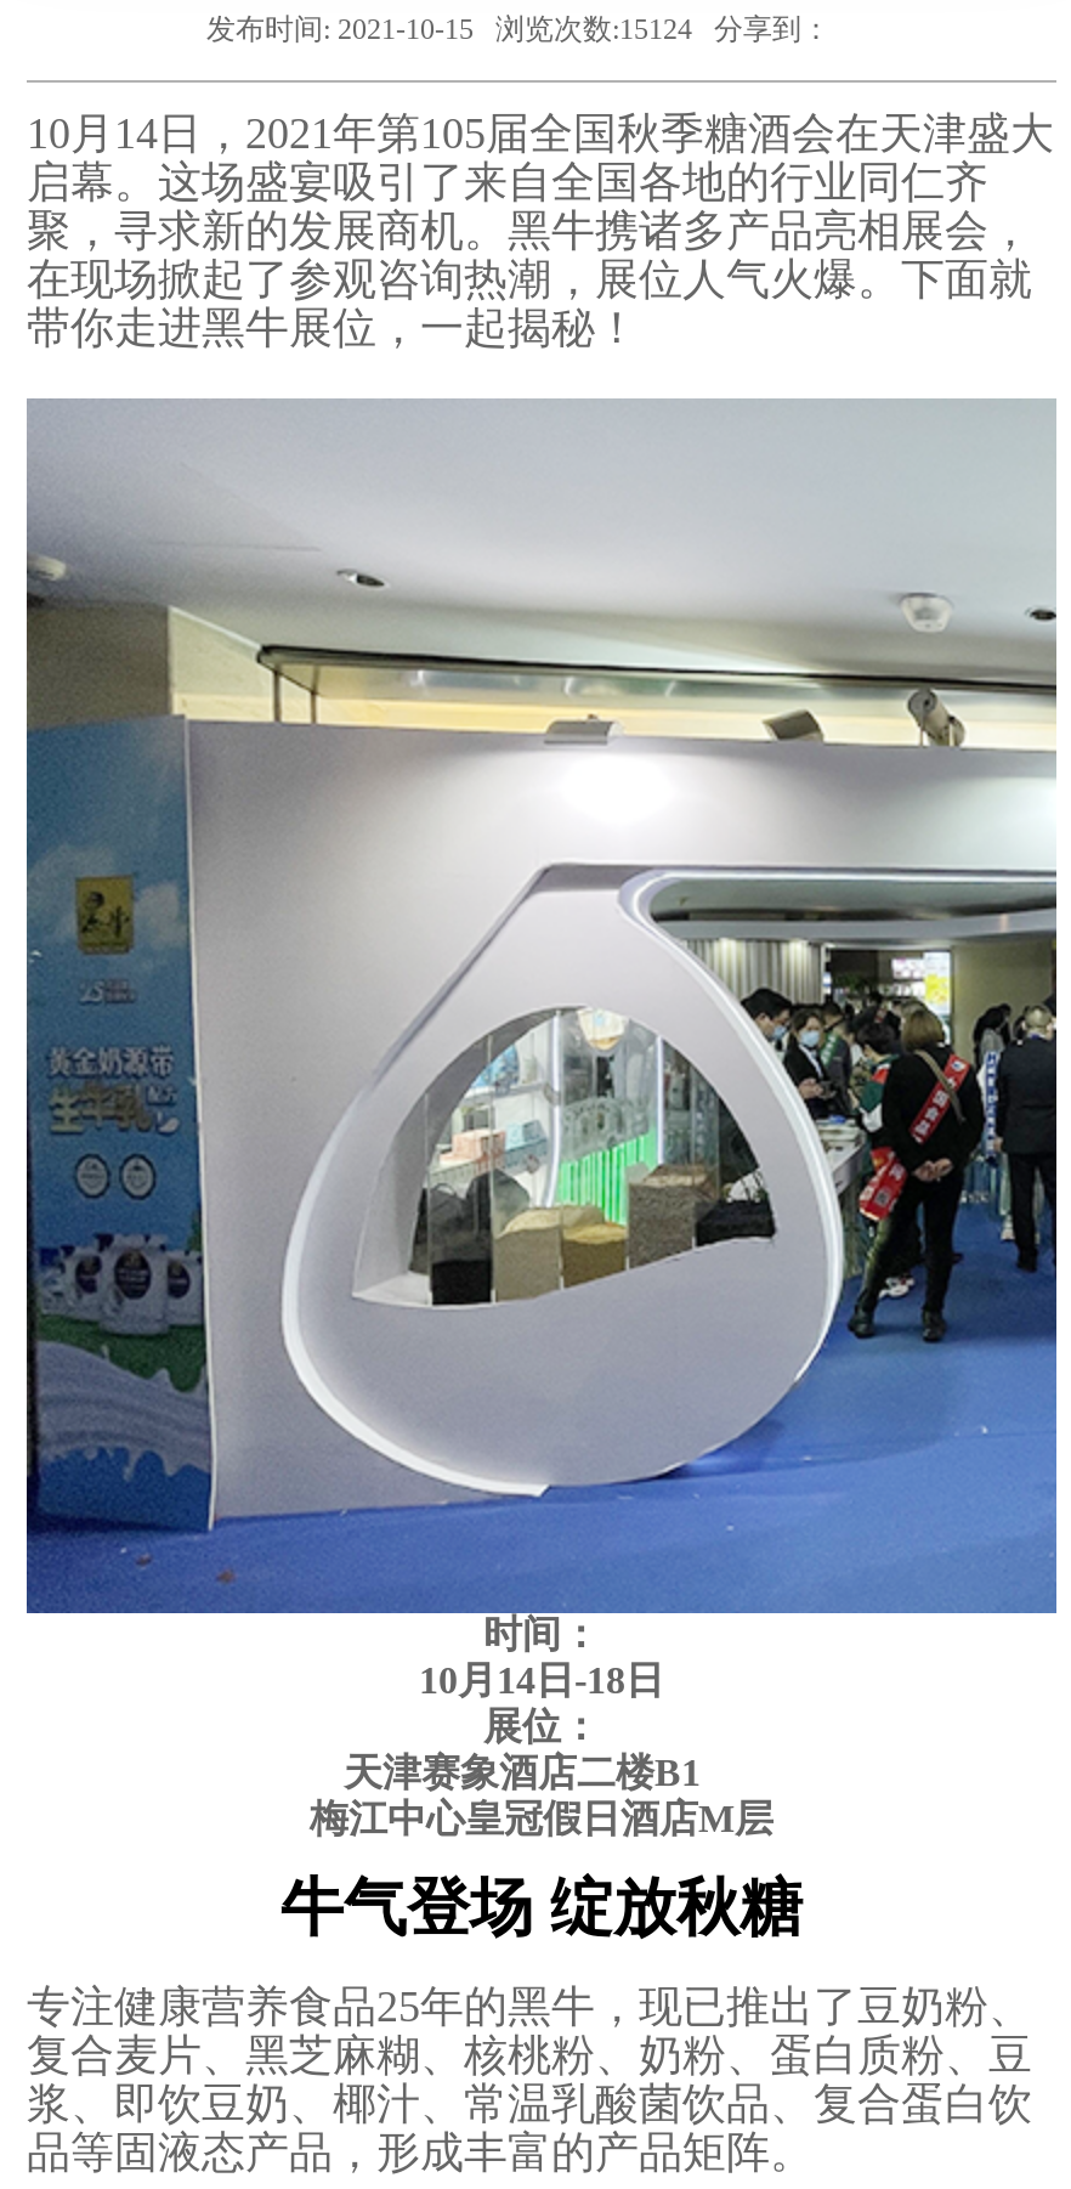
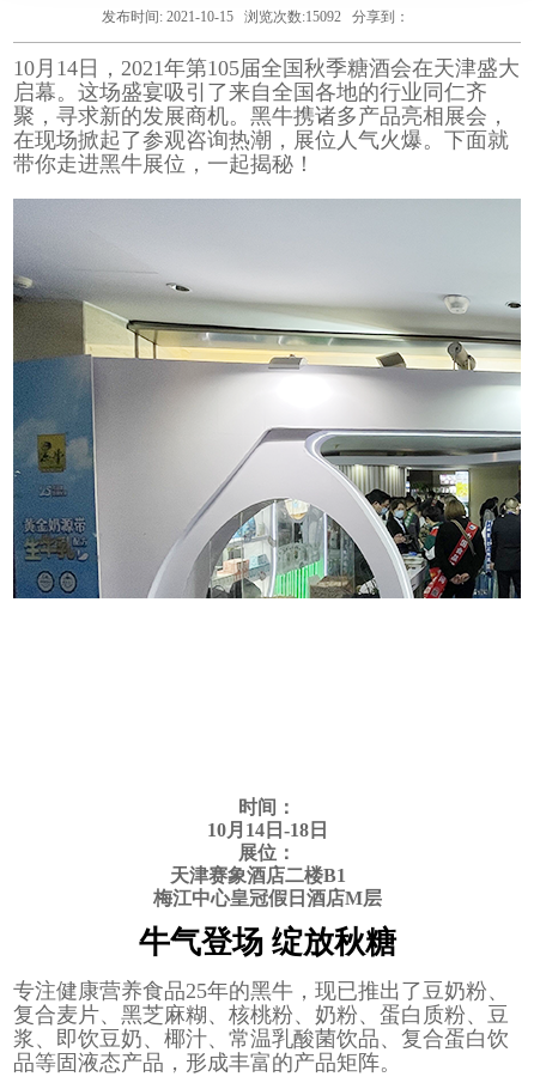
[206,12,838,46] 发布时间: 2021-10-15 浏览次数:15124 分享到： -> [102,8,413,25] 发布时间: 2021-10-15 浏览次数:15092 分享到：
[24,1210,1059,1616] [image] -> none

